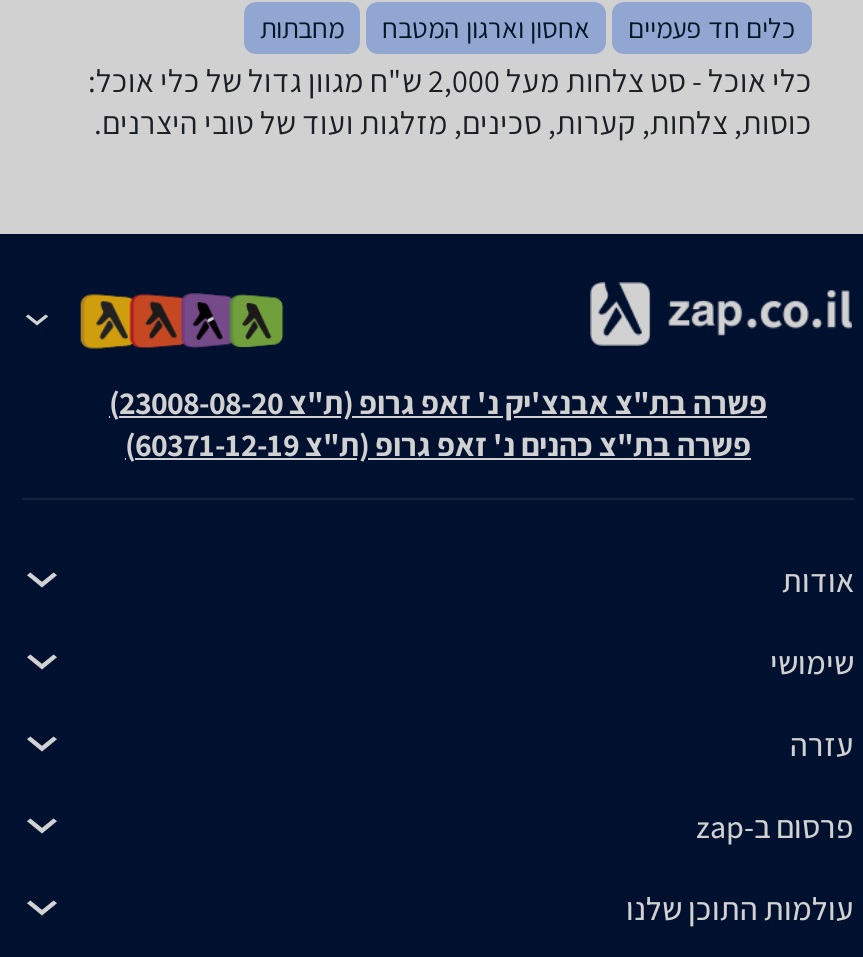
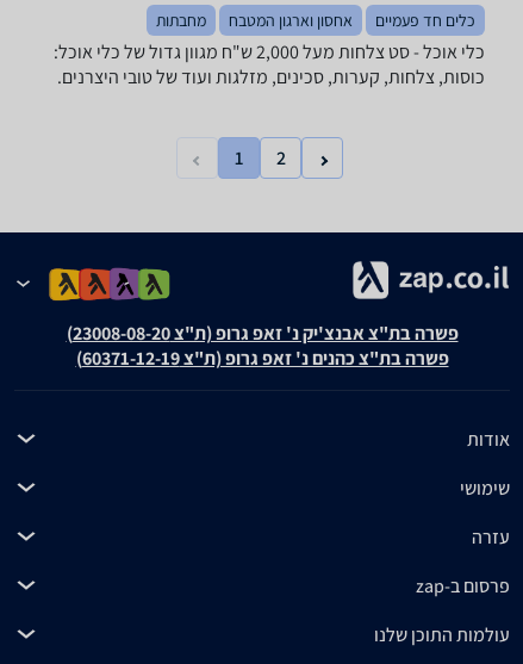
none -> [235,145,285,170] 1 | 2

